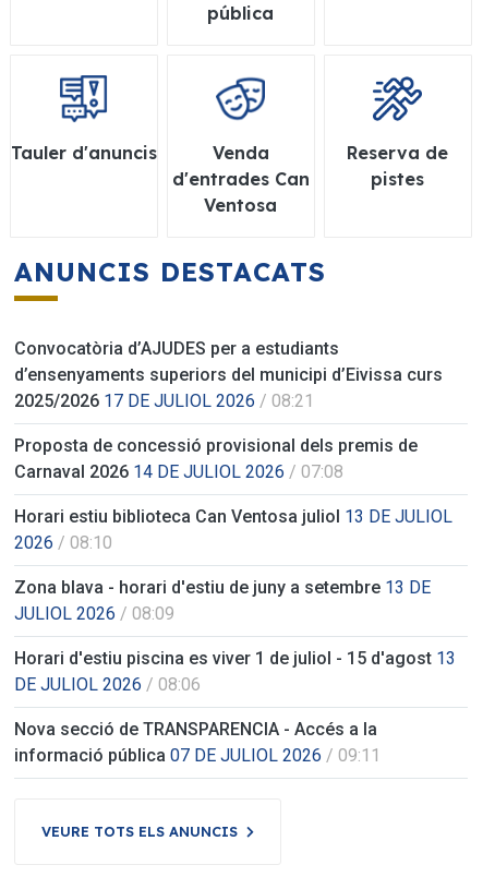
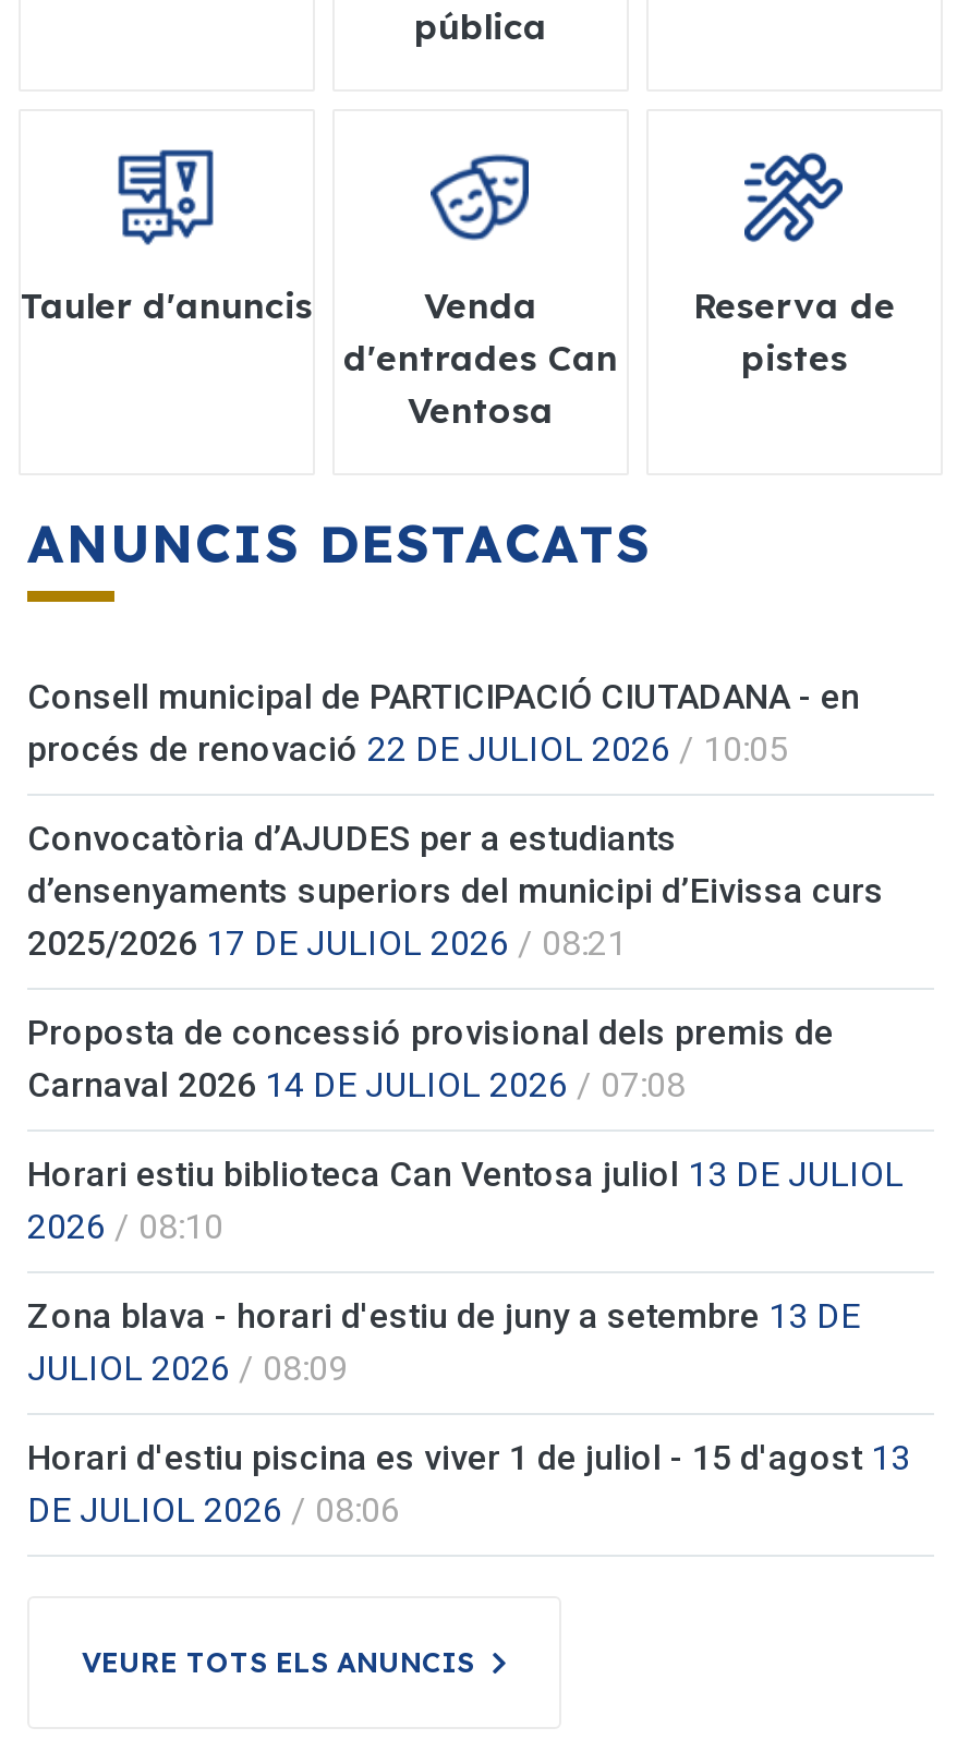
none -> [27,676,860,770] Consell municipal de PARTICIPACIÓ CIUTADANA - en | procés de renovació 22 DE JULIOL 2026 / 10:05
moved [14,338,456,695] -> [27,818,910,1531]: Convocatòria d’AJUDES per a estudiants | d’ensenyaments superiors del municipi d’Eivissa curs | 2025/2026 17 DE JULIOL 2026 / 08:21 | ... | Horari d'estiu piscina es viver 1 de juliol - 15 d'agost 13 | DE JULIOL 2026 / 08:06
[14,719,381,766] Nova secció de TRANSPARENCIA - Accés a la | informació pública 07 DE JULIOL 2026 / 09:11 -> none

